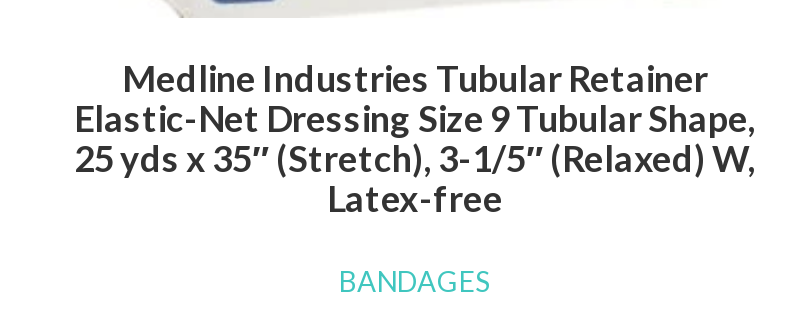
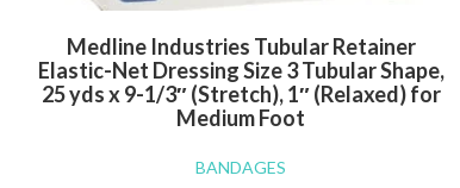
[74,96,756,220] Elastic-Net Dressing Size 9 Tubular Shape, | 25 yds x 35″ (Stretch), 3-1/5″ (Relaxed) W, | Latex-free -> [38,57,444,131] Elastic-Net Dressing Size 3 Tubular Shape, | 25 yds x 9-1/3″ (Stretch), 1″ (Relaxed) for | Medium Foot

